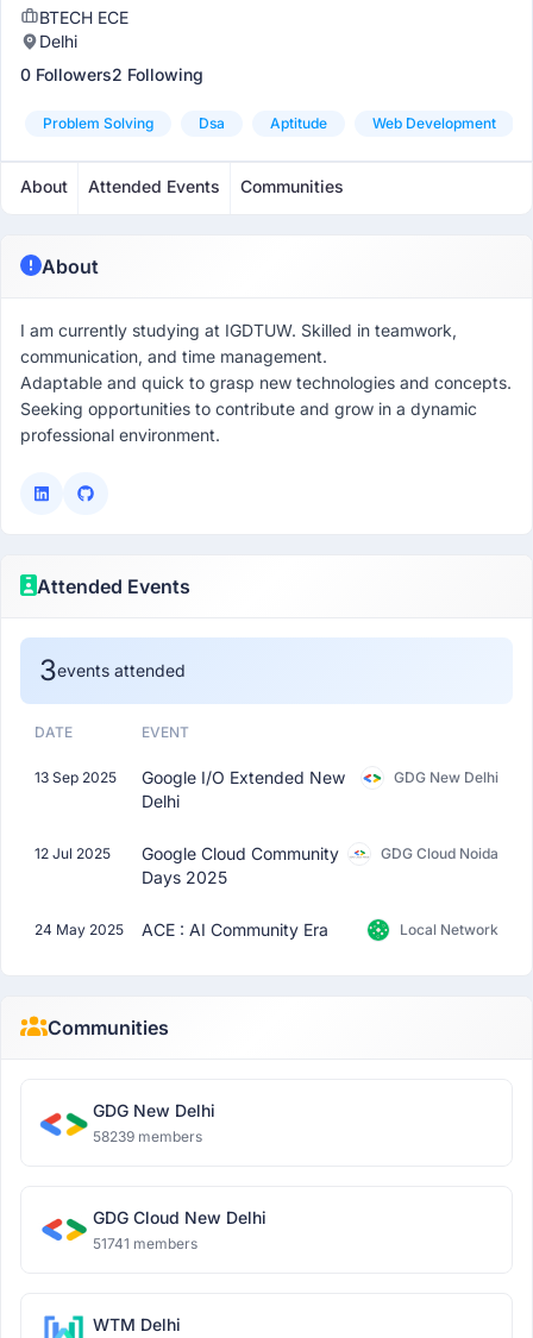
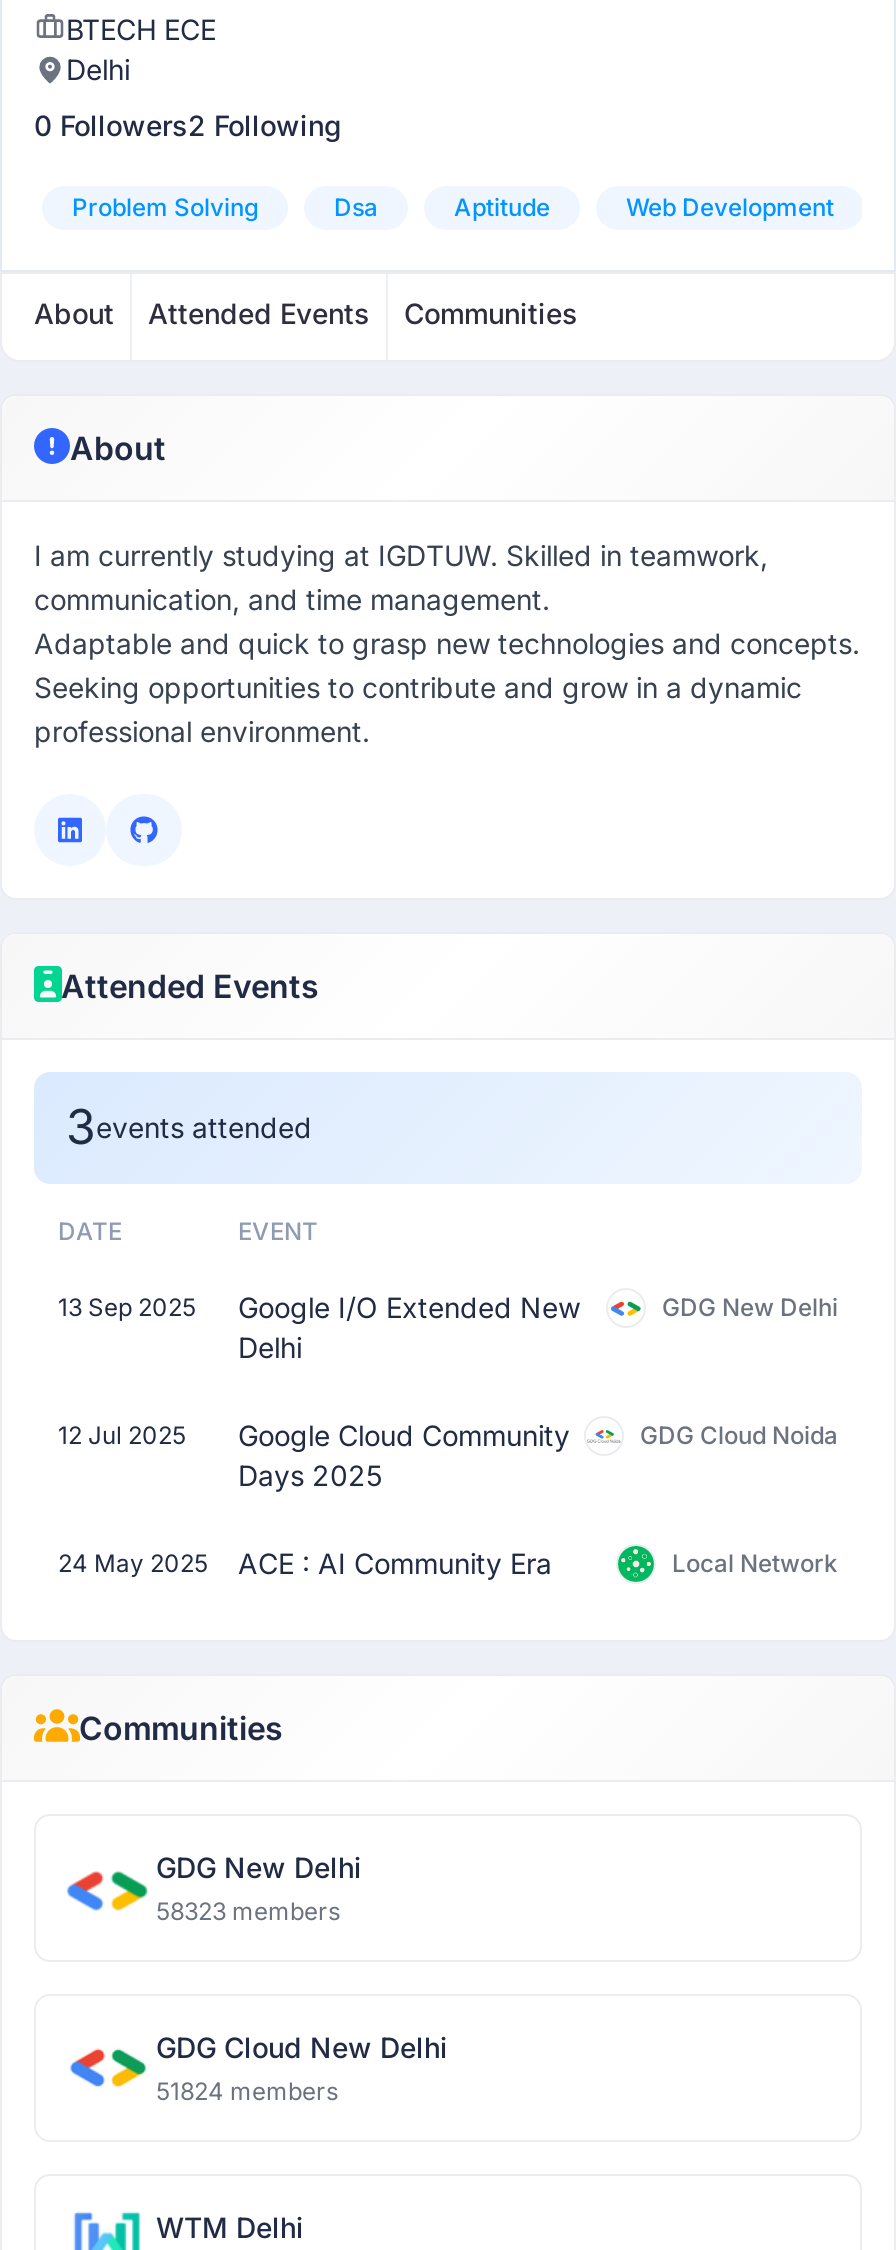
[93,1127,202,1145] 58239 members -> [156,1896,340,1926] 58323 members
[93,1235,197,1252] 51741 members -> [156,2076,338,2106] 51824 members

